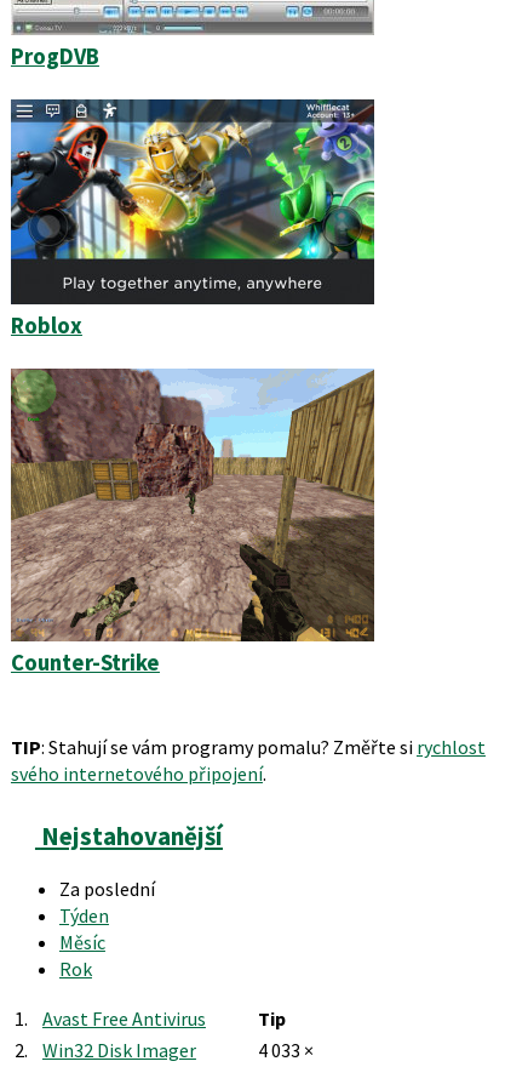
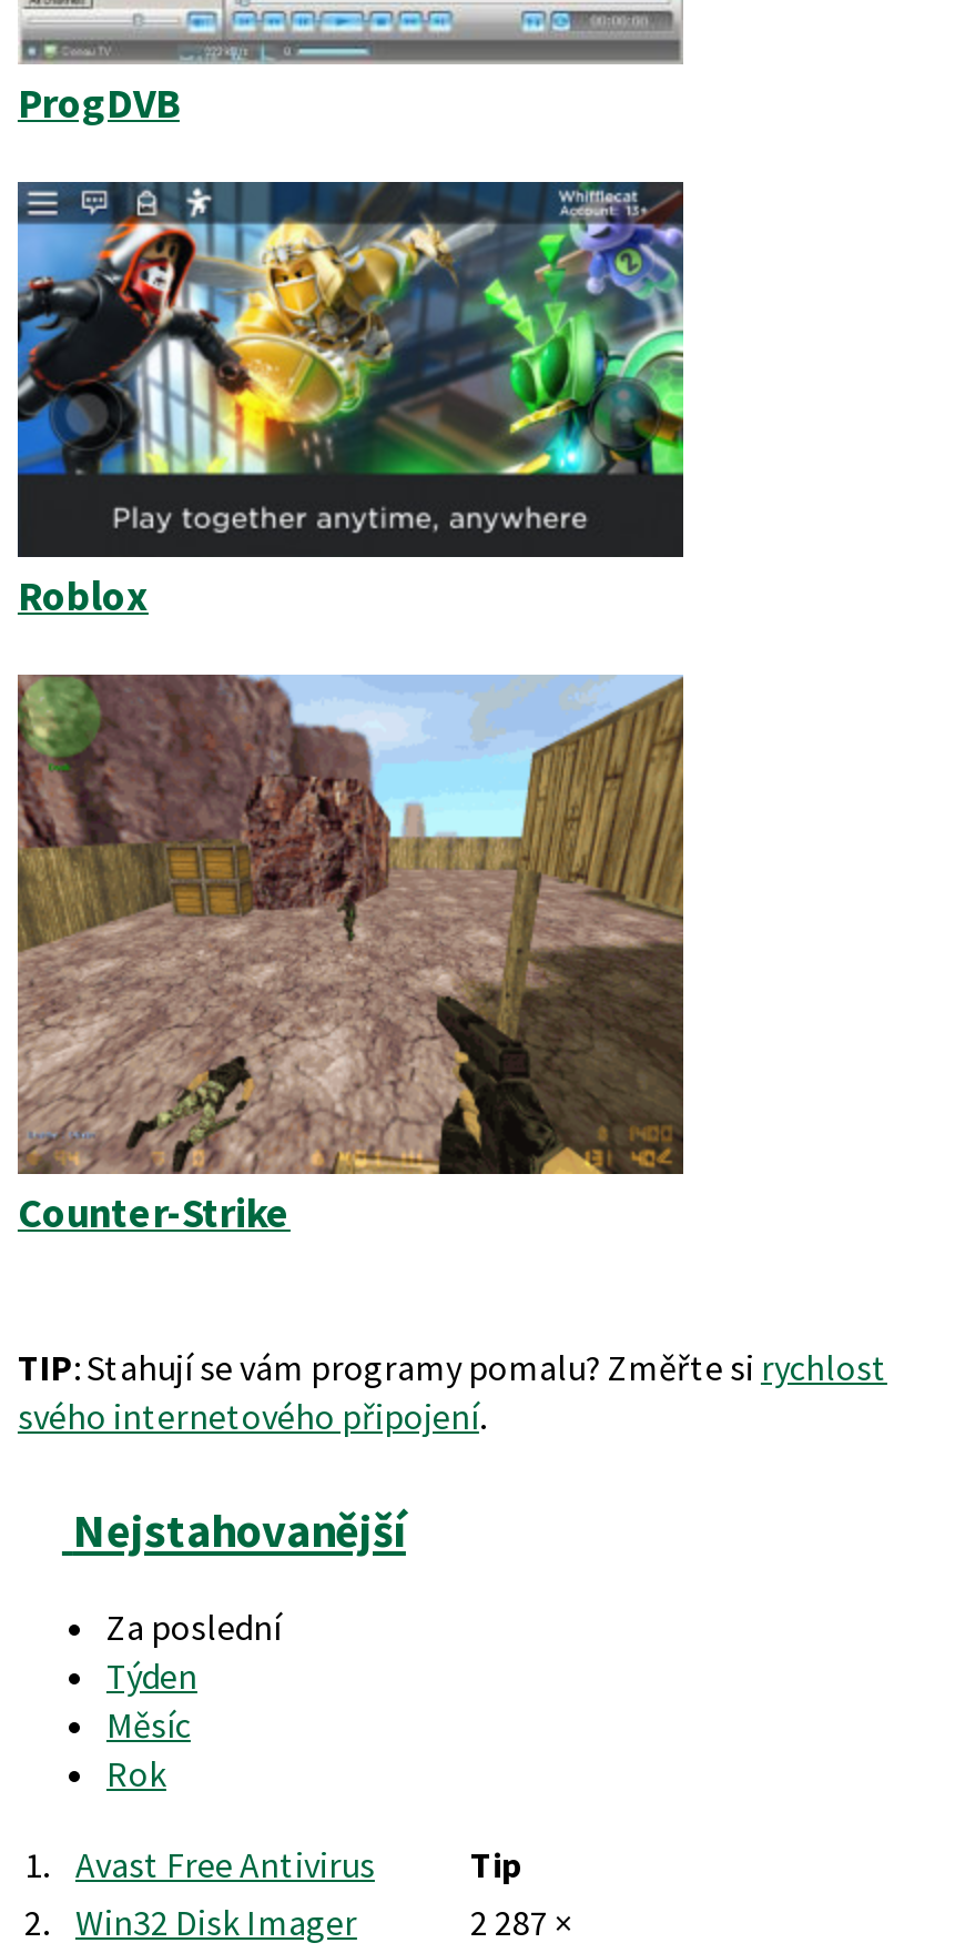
[258,1038,314,1062] 4 033 × -> [470,1900,572,1944] 2 287 ×

